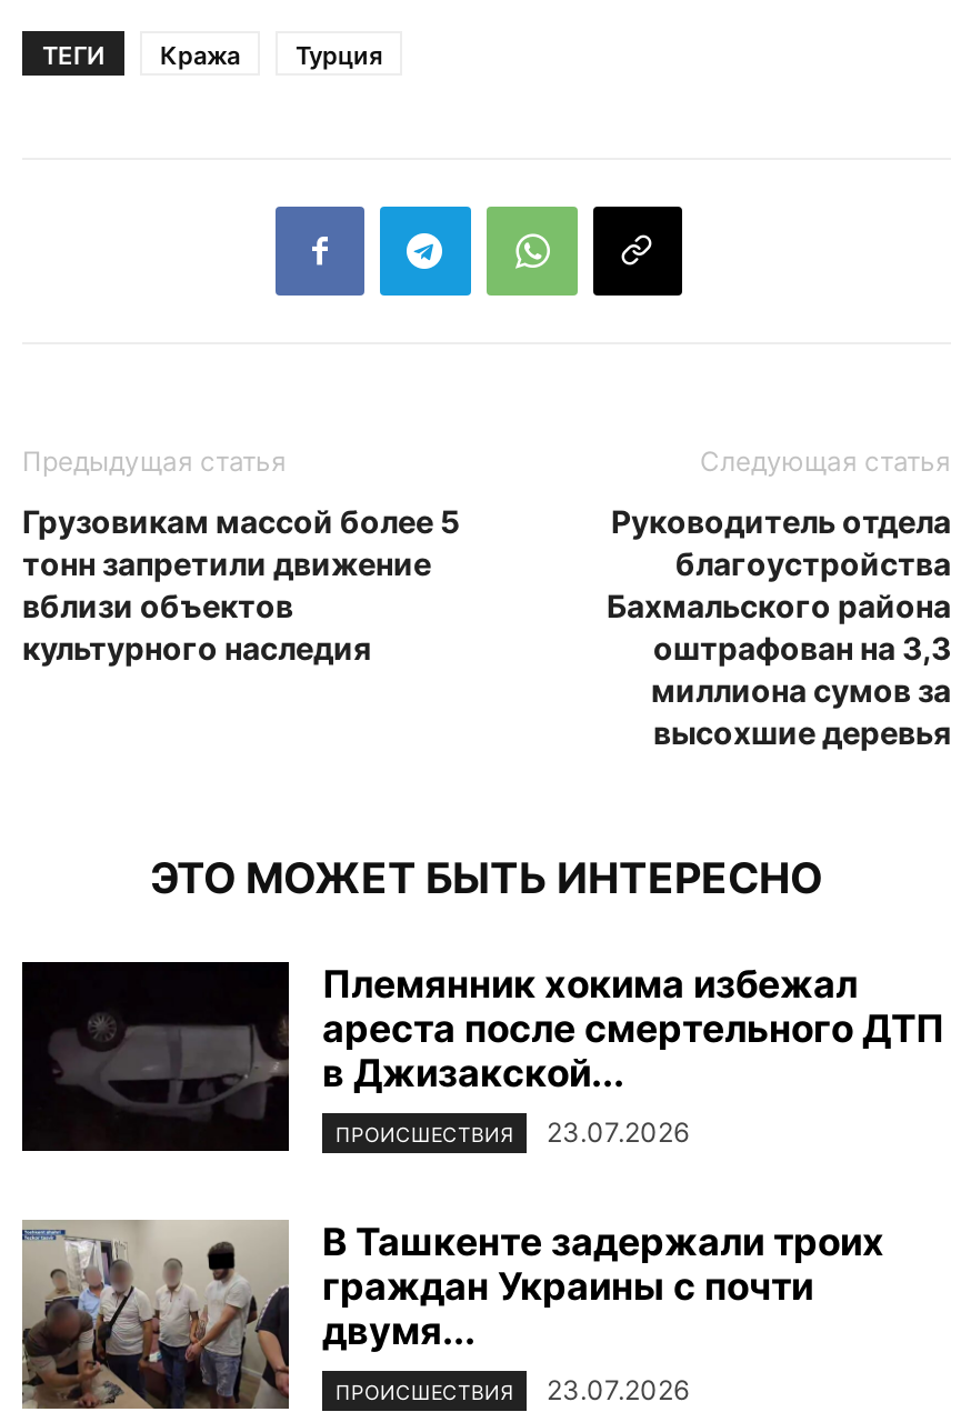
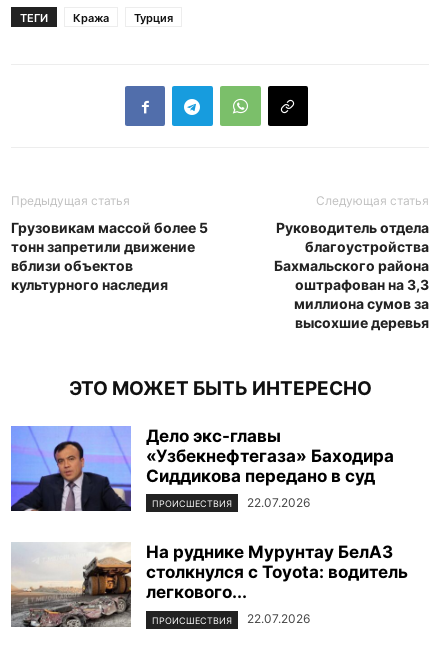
[20,959,944,1152] [image] | Племянник хокима избежал | ареста после смертельного ДТП | в Джизакской... -> [10,425,394,512] [image] | Дело экс-главы | «Узбекнефтегаза» Баходира | Сиддикова передано в суд
[336,1115,689,1148] ПРОИСШЕСТВИЯ 23.07.2026 -> [152,495,310,510] ПРОИСШЕСТВИЯ 22.07.2026
[22,1219,884,1410] [image] | В Ташкенте задержали троих | граждан Украины с почти | двумя... -> [11,542,408,628] [image] | На руднике Мурунтау БелАЗ | столкнулся с Toyota: водитель | легкового...
[336,1373,689,1406] ПРОИСШЕСТВИЯ 23.07.2026 -> [152,611,310,626] ПРОИСШЕСТВИЯ 22.07.2026

